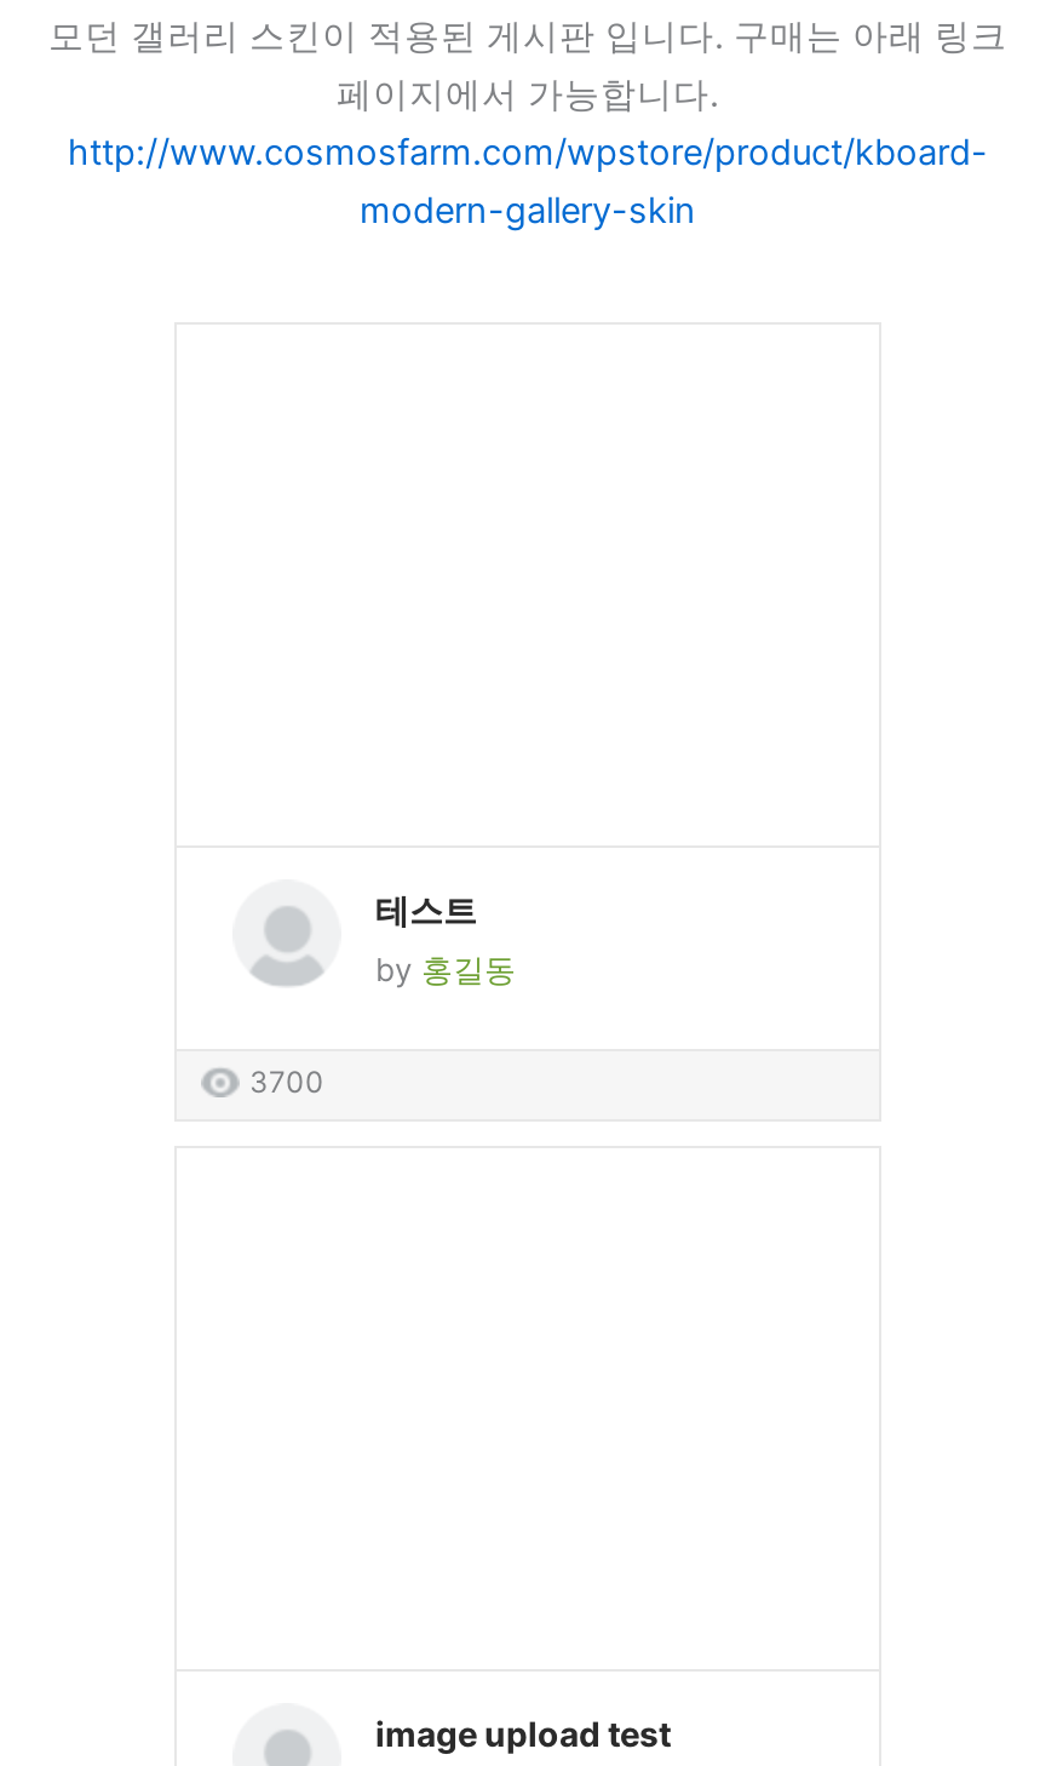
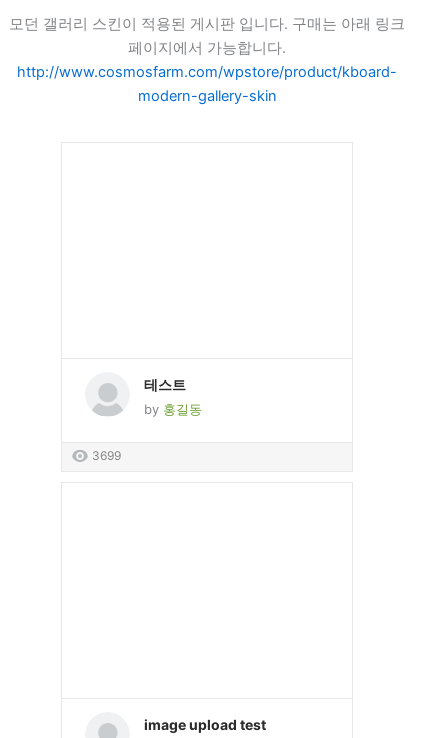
[249,1064,324,1100] 3700 -> [92,448,121,463] 3699

